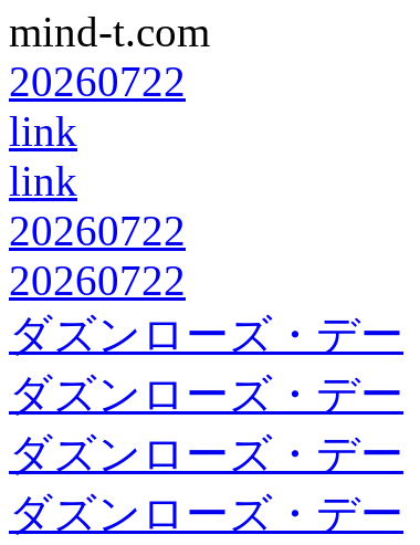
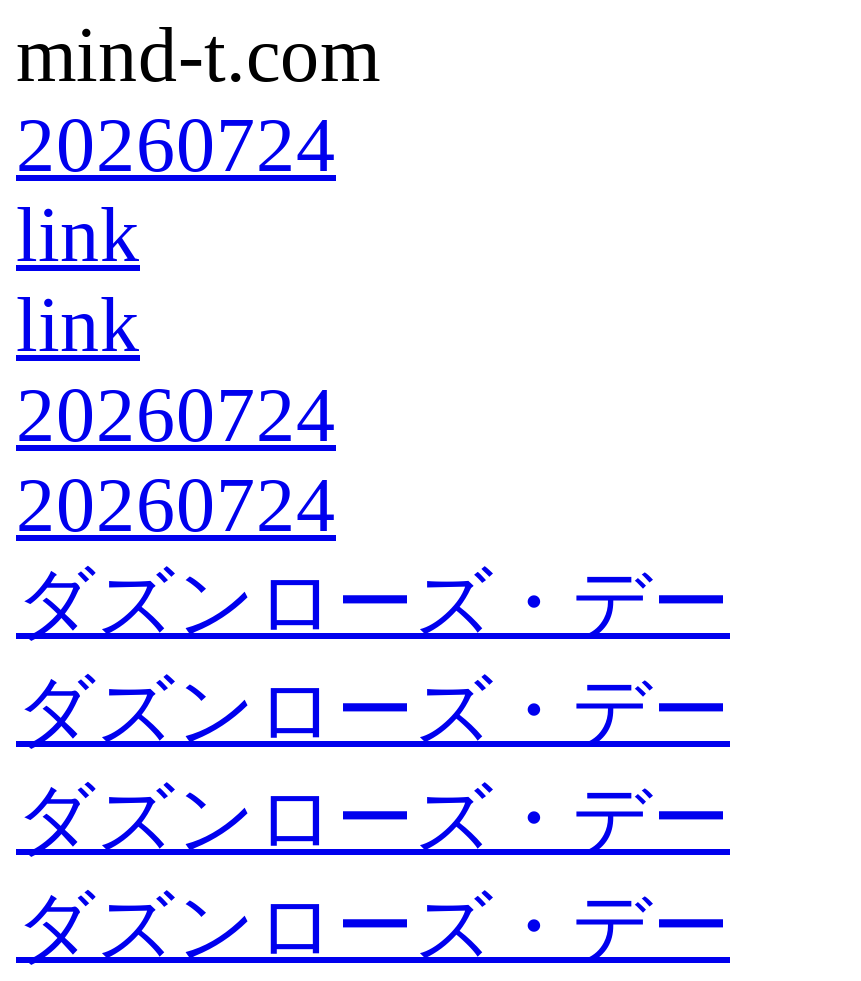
[9,57,186,105] 20260722 -> [16,101,336,187] 20260724
[9,207,186,254] 20260722 -> [16,371,336,457] 20260724
[9,256,186,304] 20260722 -> [16,461,336,547] 20260724

